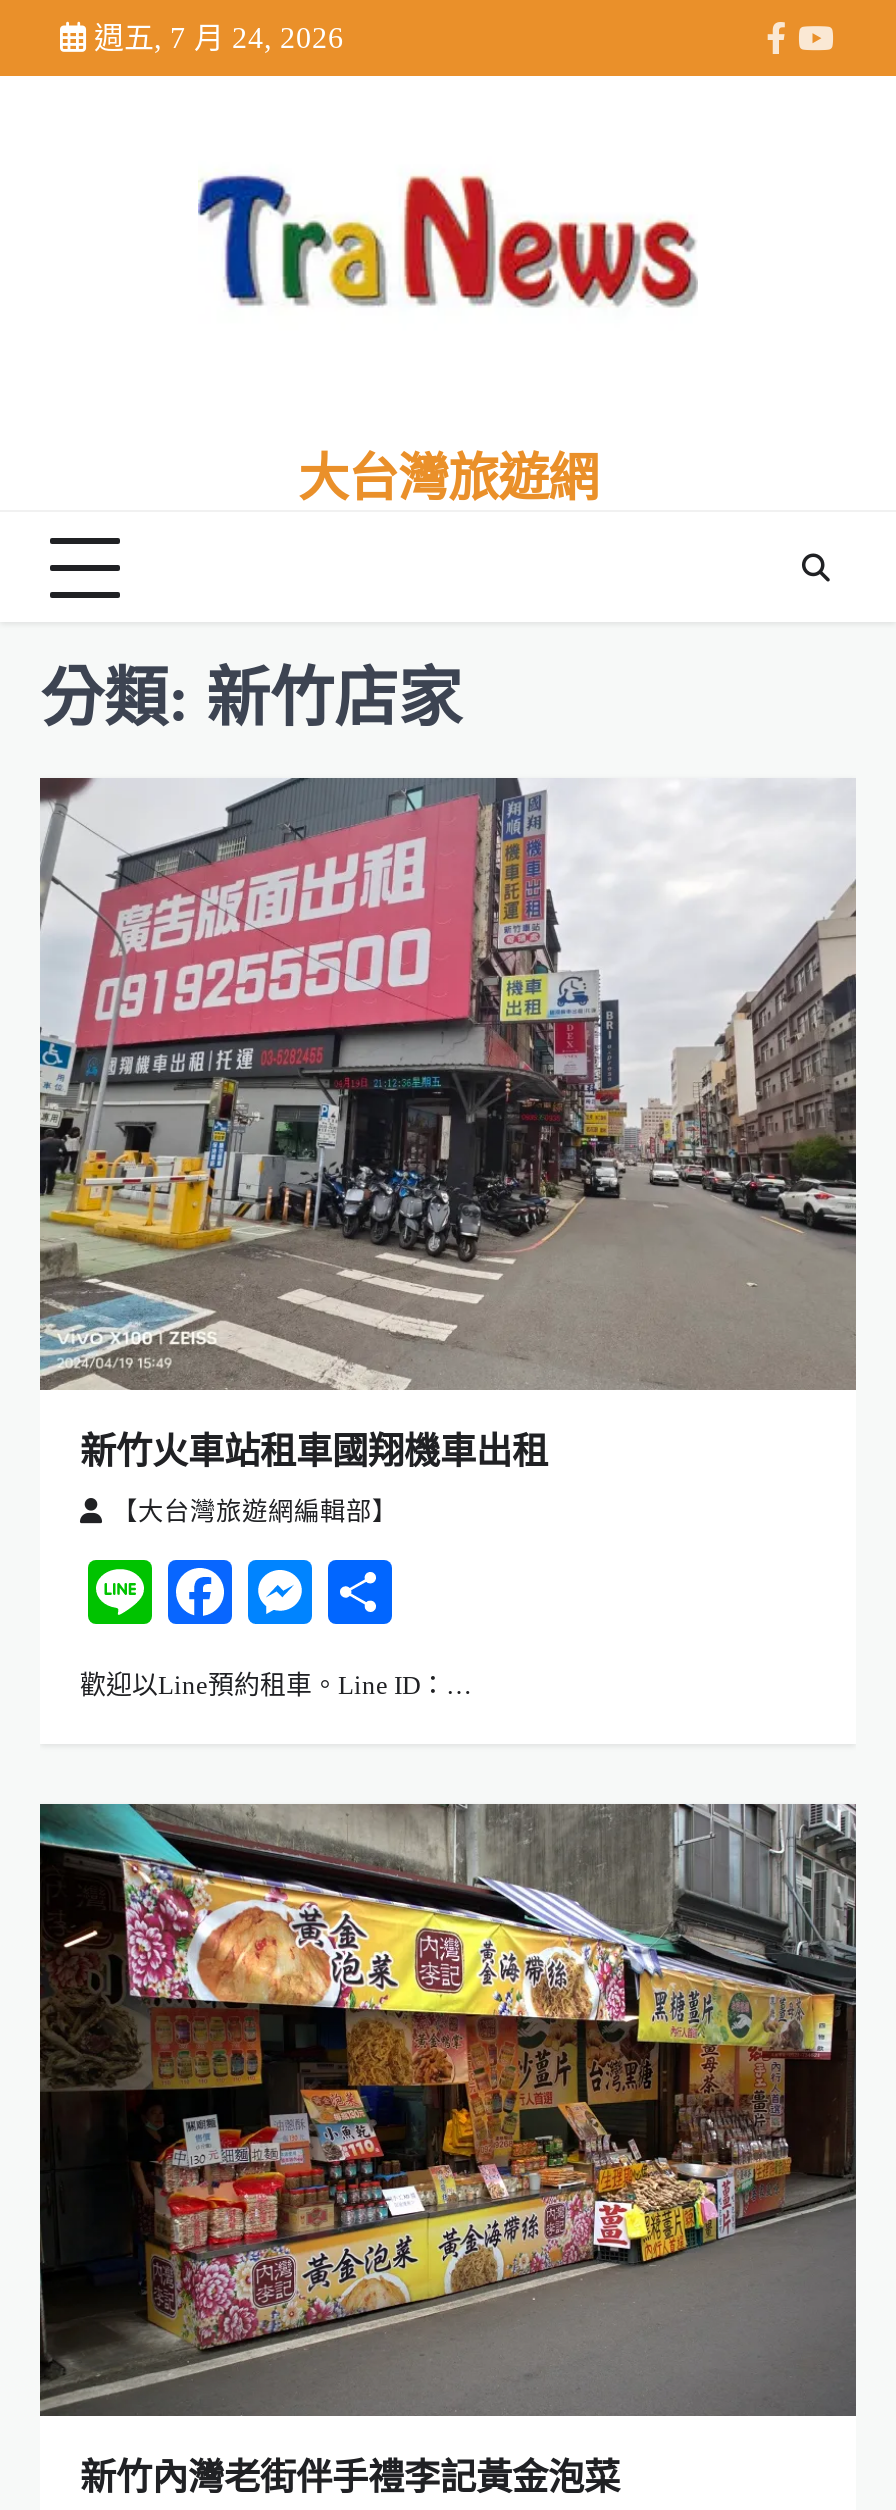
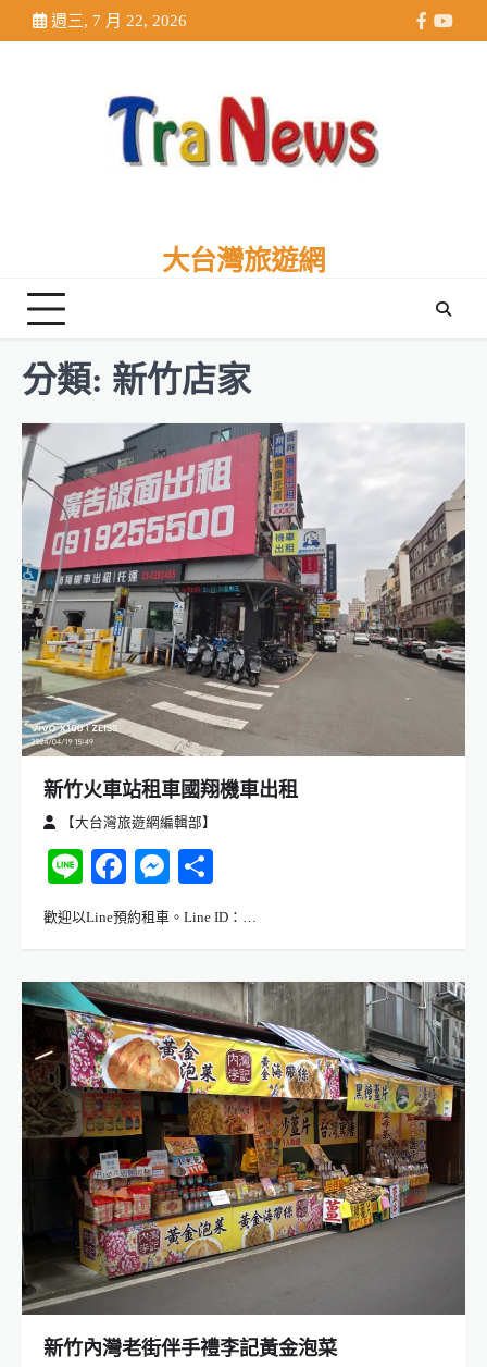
[94,22,344,54] 週五, 7 月 24, 2026 -> [51,12,187,29] 週三, 7 月 22, 2026

